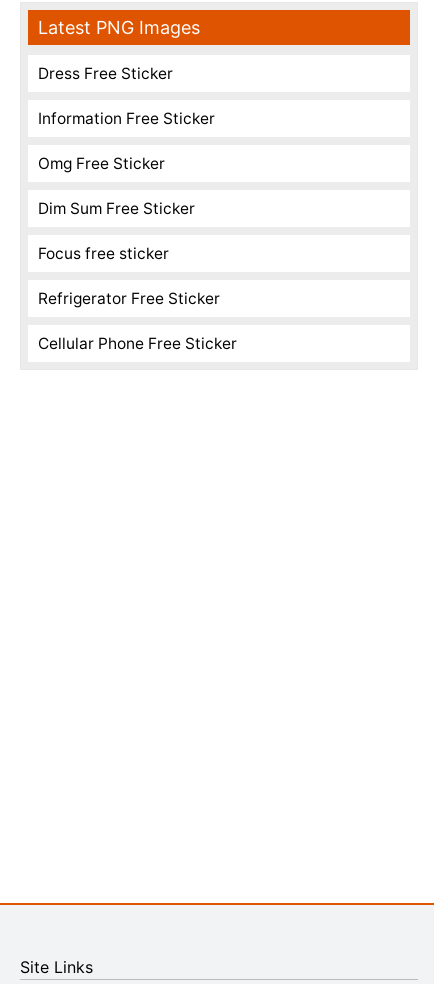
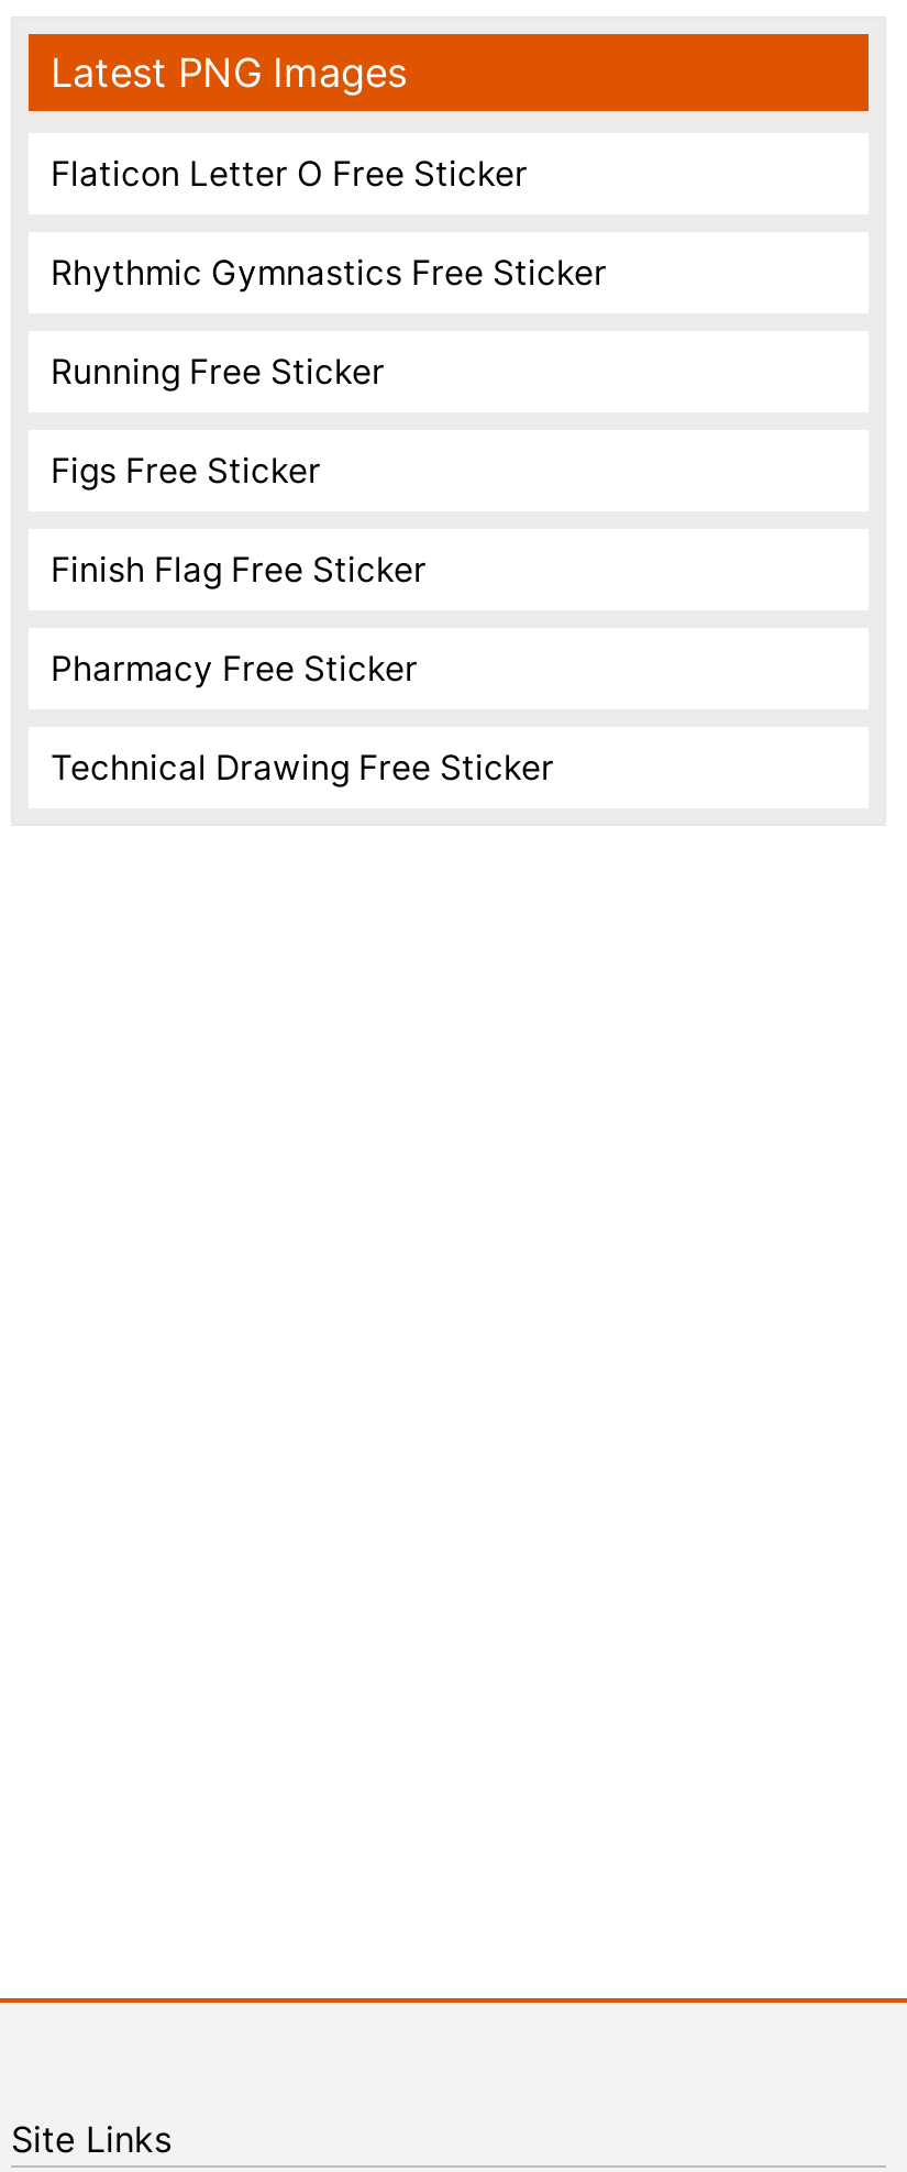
[38,64,173,83] Dress Free Sticker -> [51,153,528,195] Flaticon Letter O Free Sticker
[38,109,215,128] Information Free Sticker -> [51,252,607,294] Rhythmic Gymnastics Free Sticker
[38,154,165,173] Omg Free Sticker -> [51,351,385,393] Running Free Sticker
[38,199,195,218] Dim Sum Free Sticker -> [51,450,321,492] Figs Free Sticker
[38,244,169,263] Focus free sticker -> [51,549,427,591] Finish Flag Free Sticker
[38,289,220,308] Refrigerator Free Sticker -> [51,648,418,690] Pharmacy Free Sticker
[38,334,237,353] Cellular Phone Free Sticker -> [51,747,554,789] Technical Drawing Free Sticker

